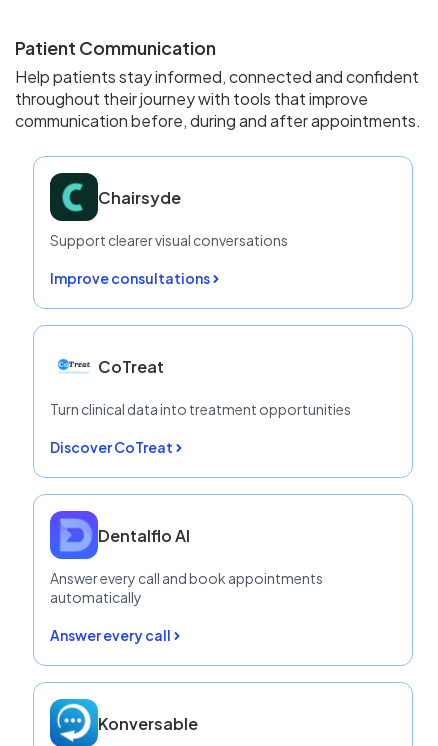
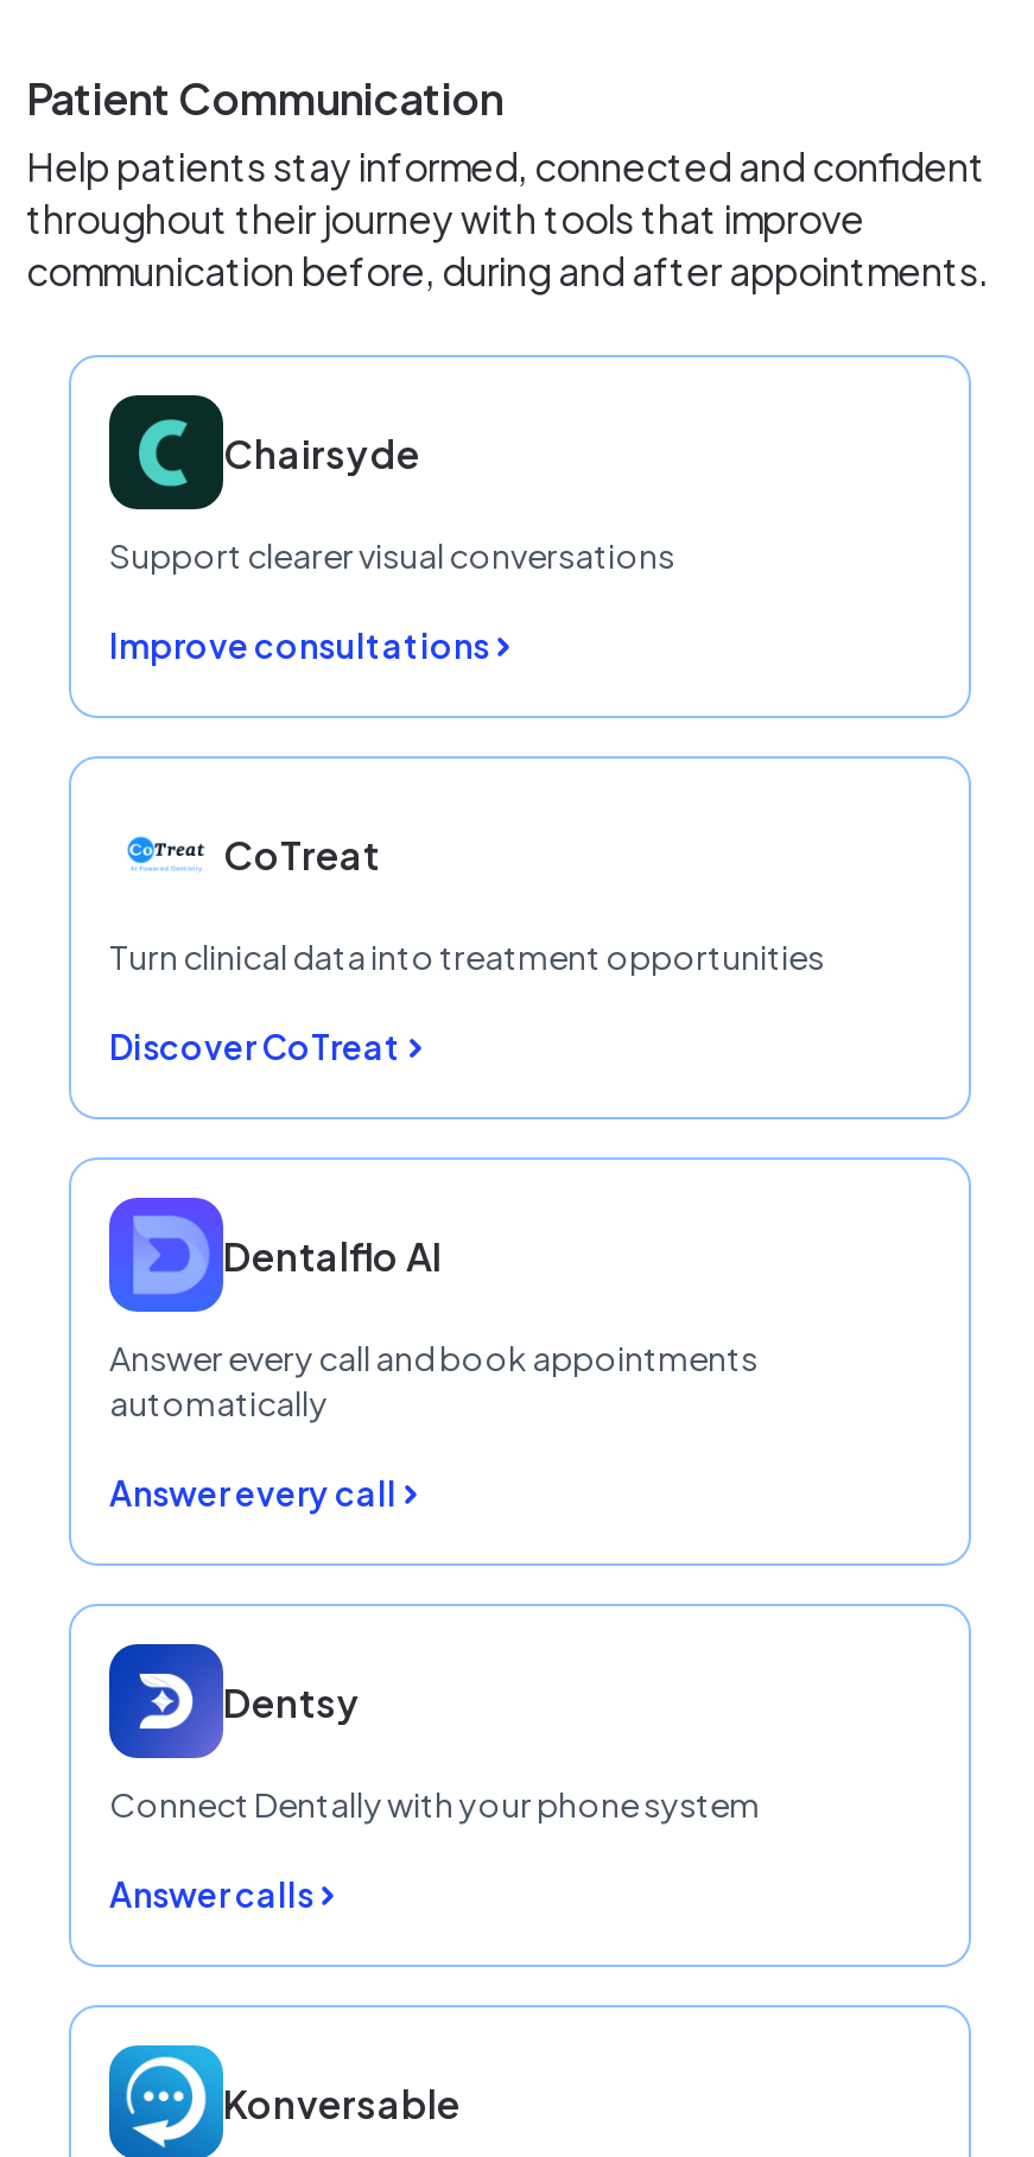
none -> [109,1642,760,1916] [image] | Dentsy | Connect Dentally with your phone system | Answer calls

